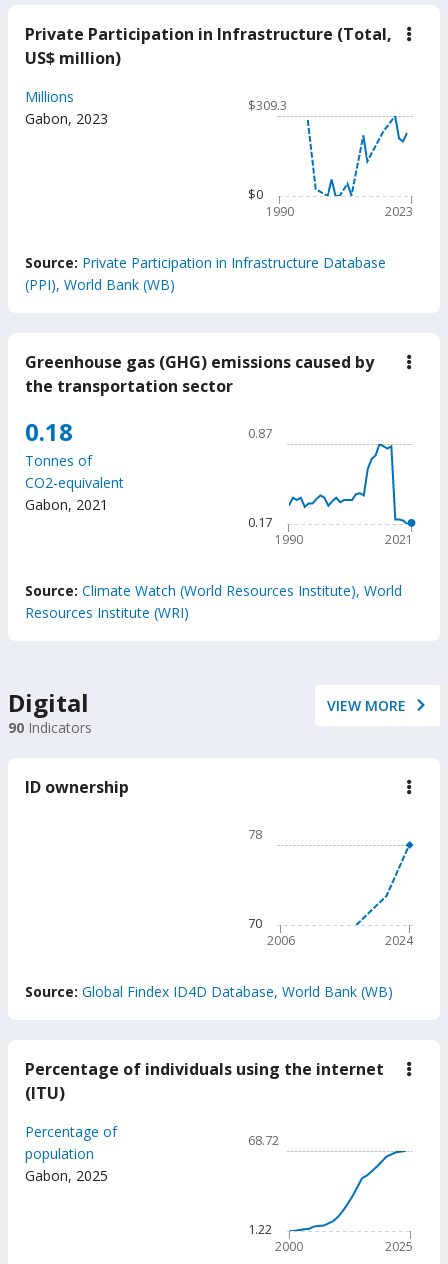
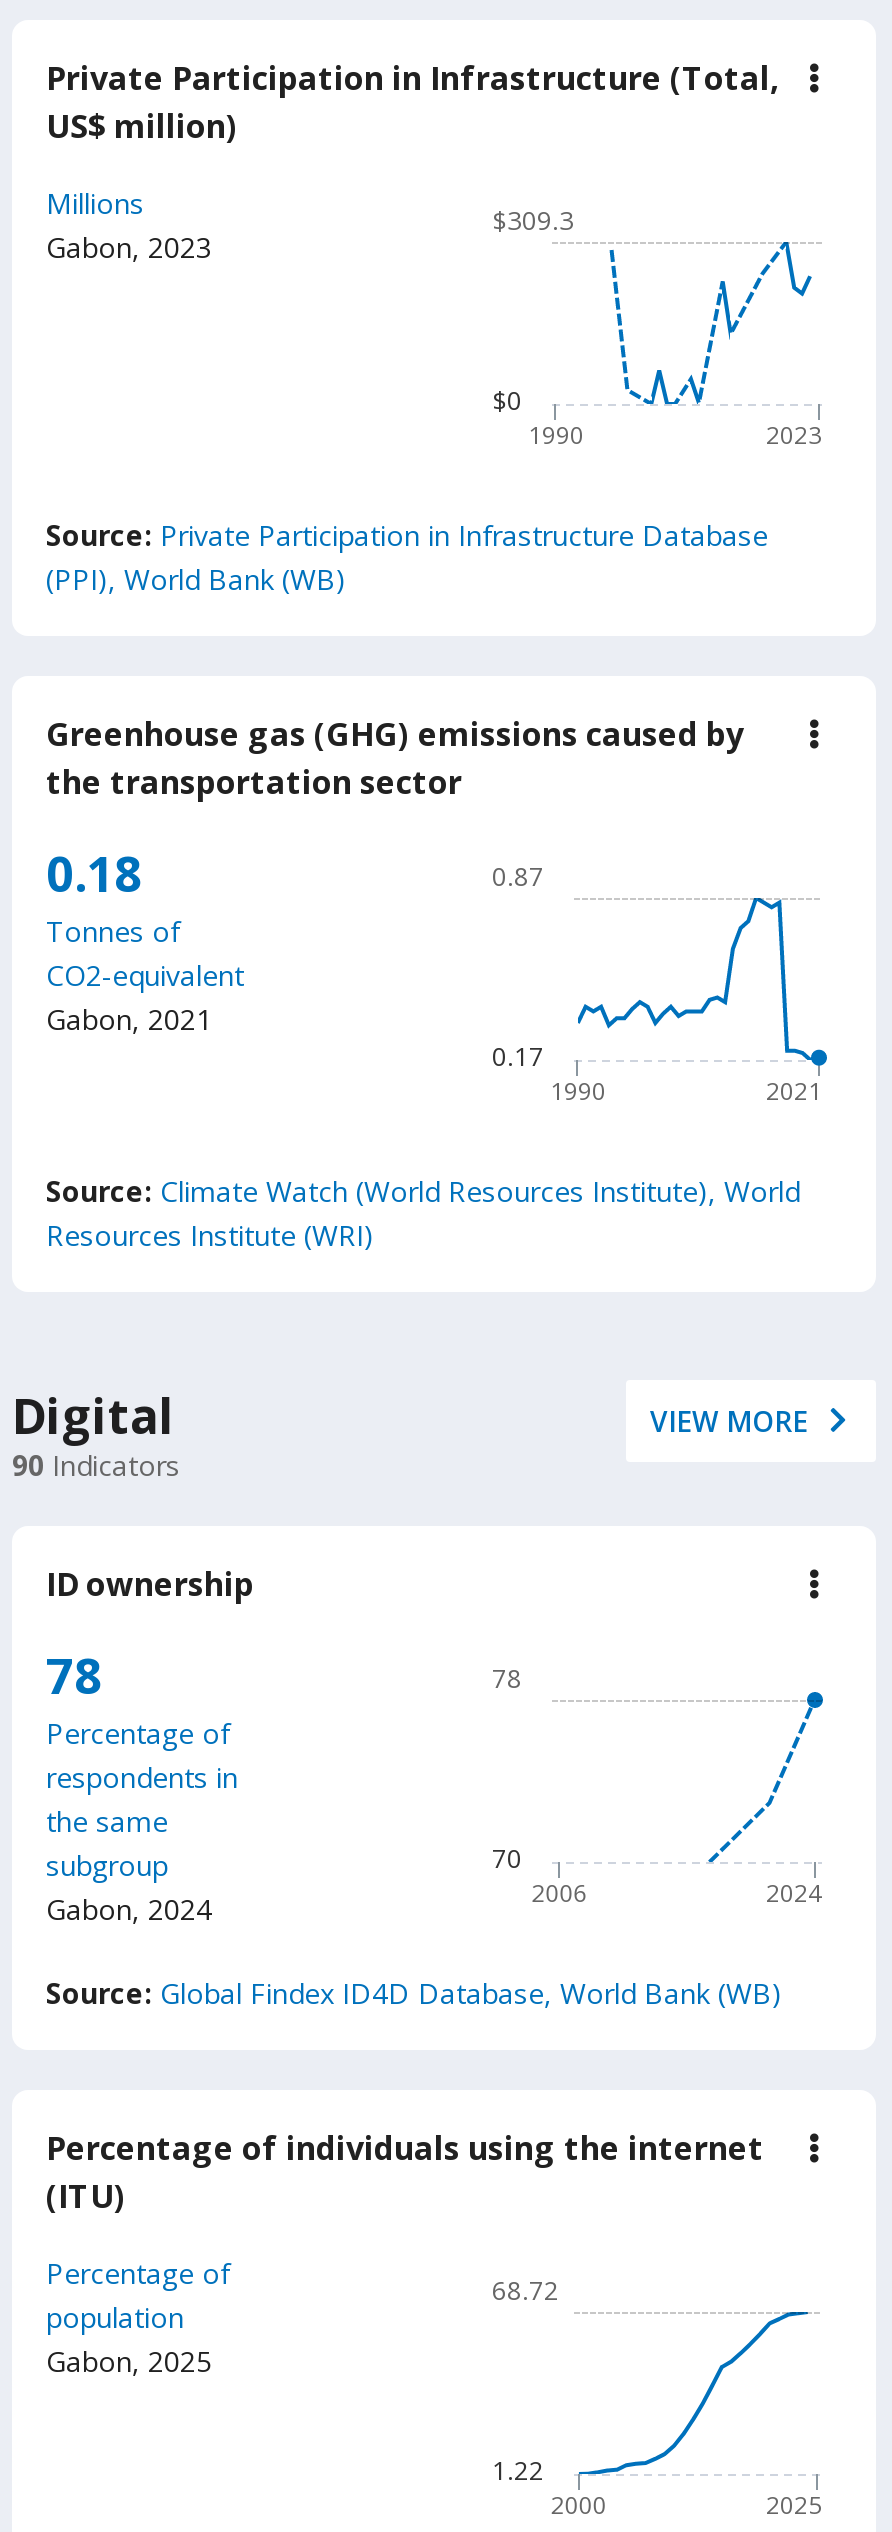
none -> [46,1642,238,1928] 78 | Percentage of | respondents in | the same | subgroup | Gabon, 2024

